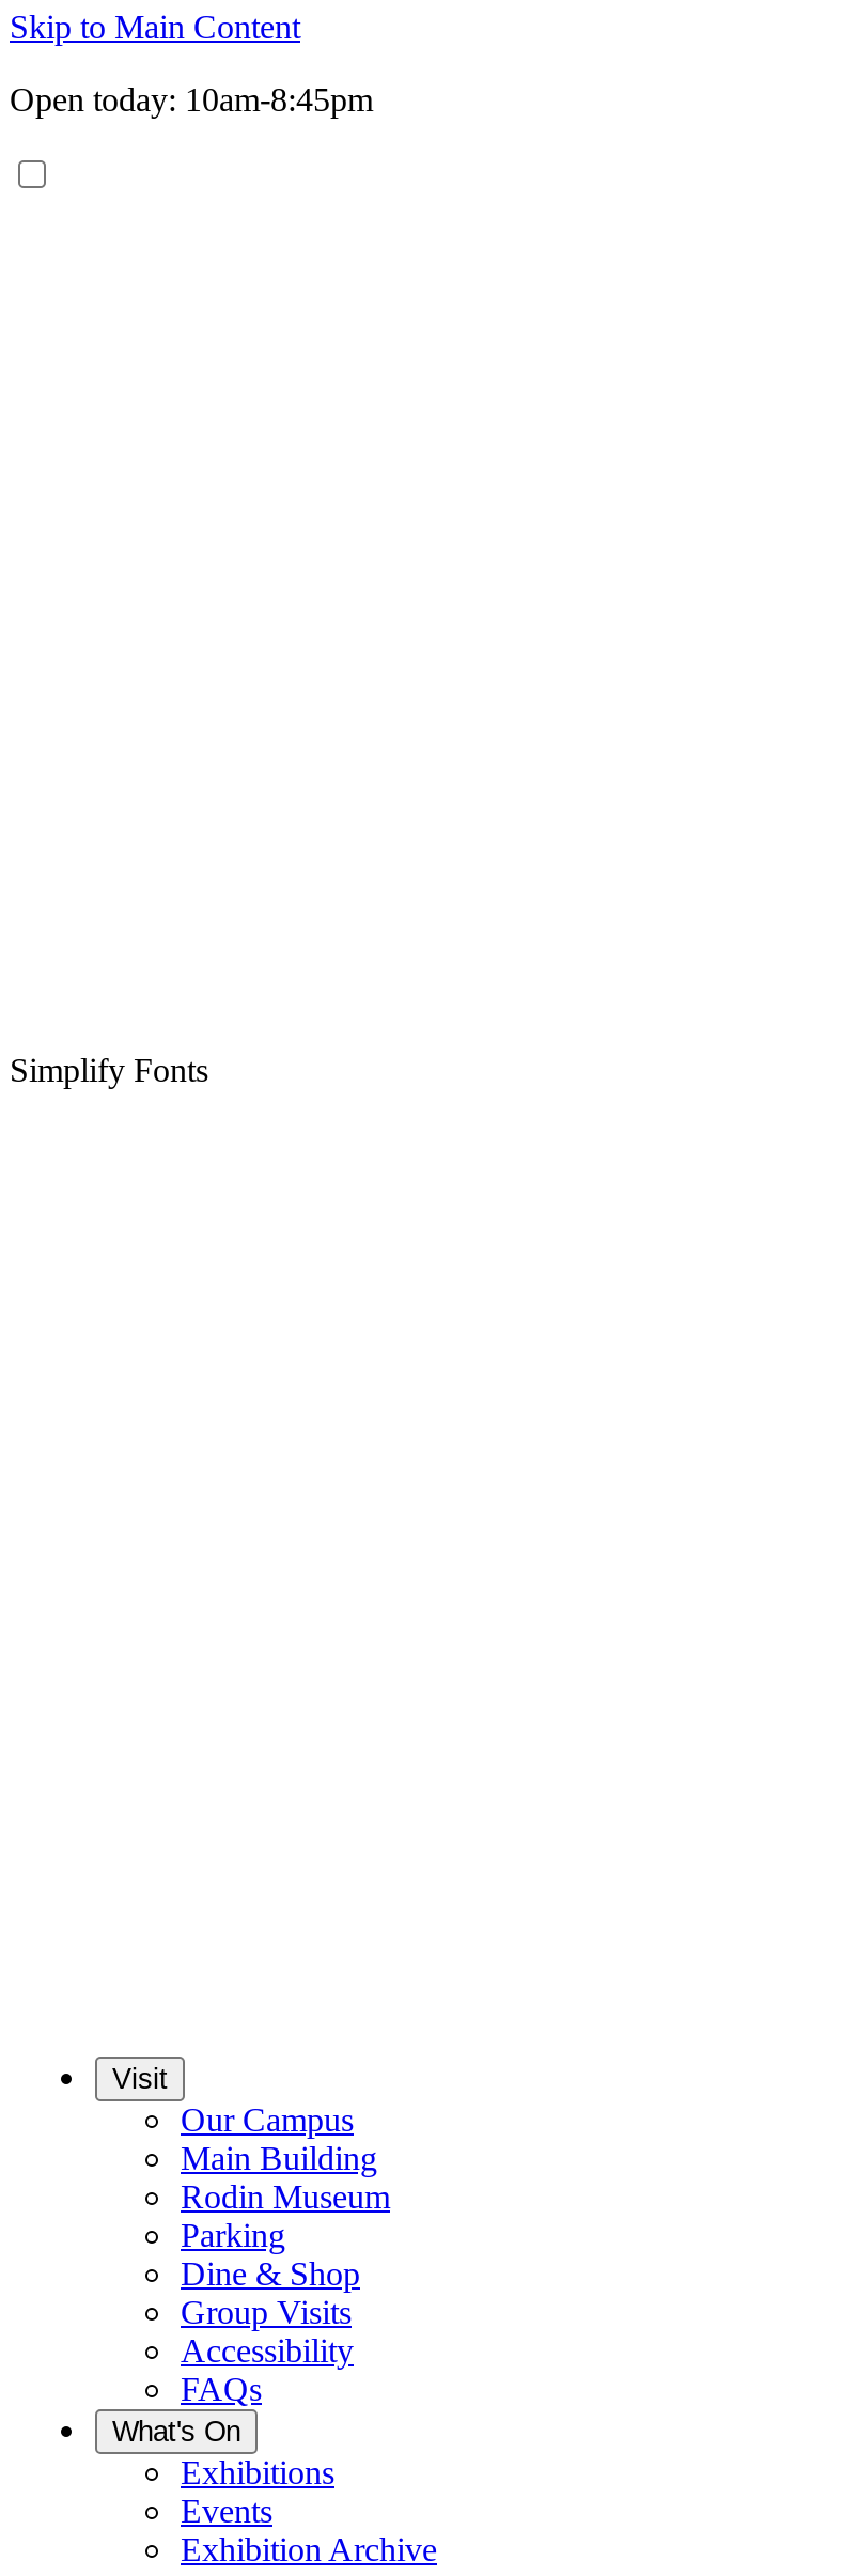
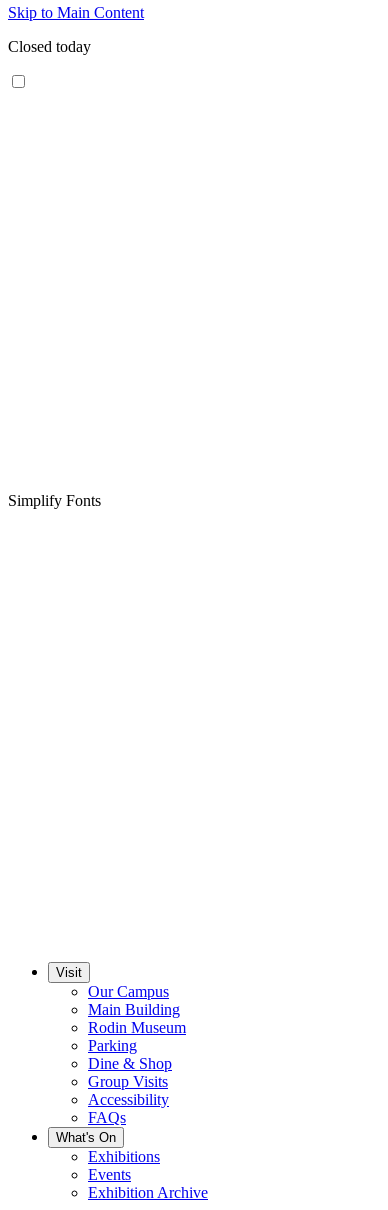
[10,81,373,118] Open today: 10am-8:45pm -> [8,38,91,55] Closed today

